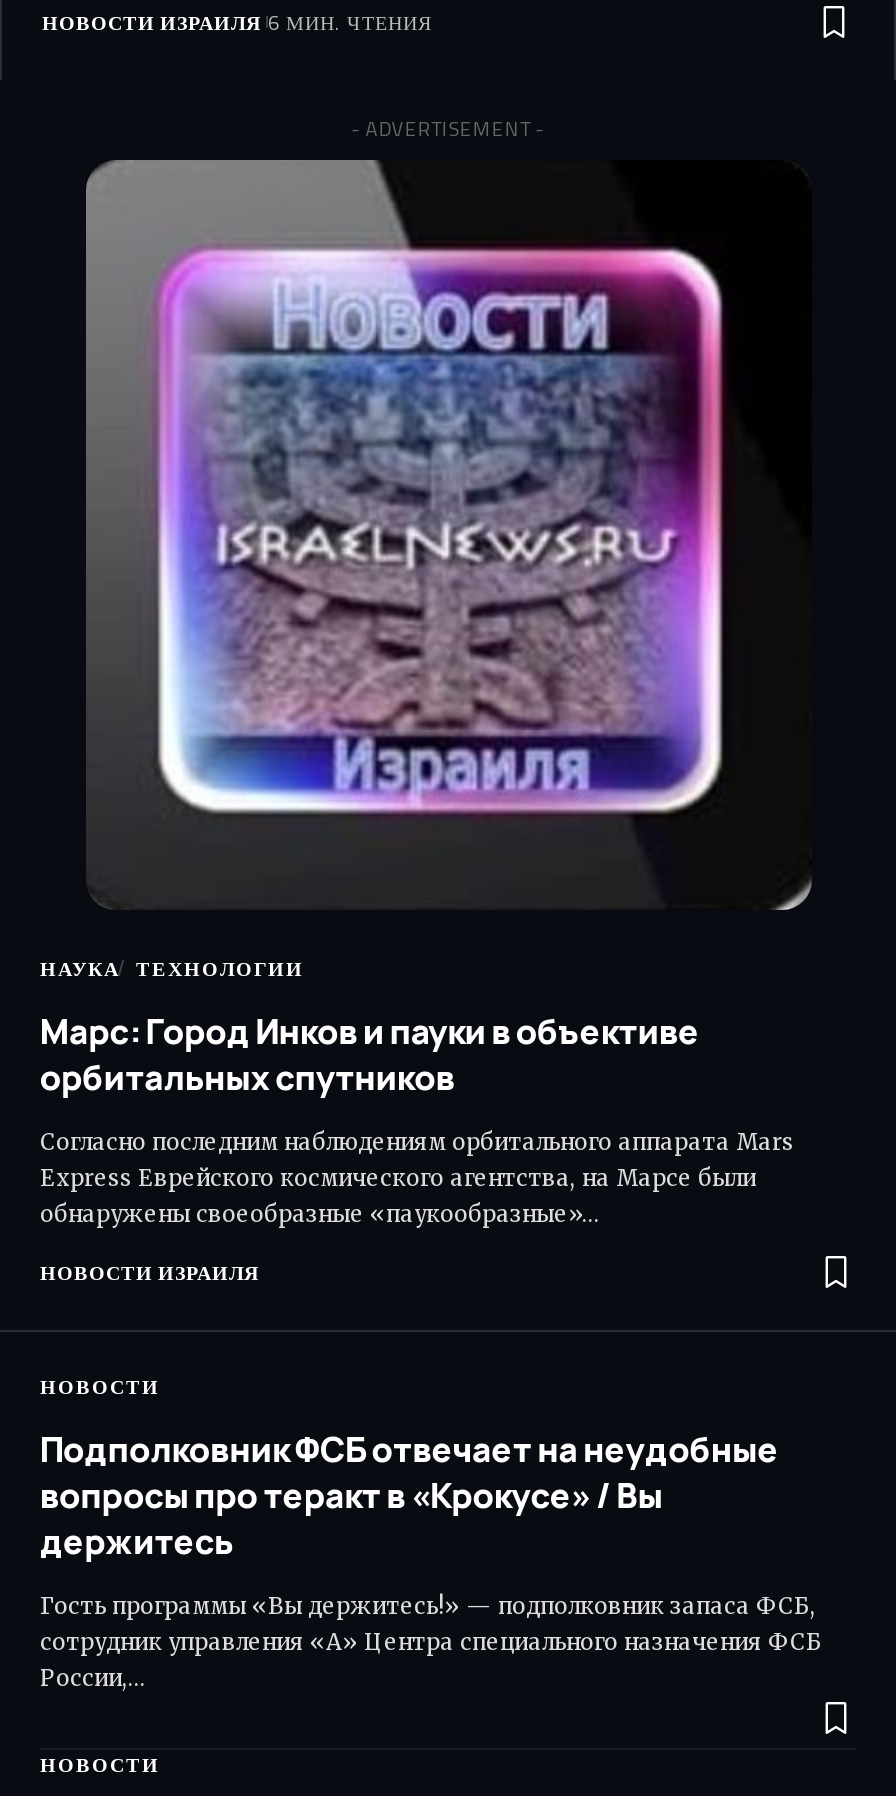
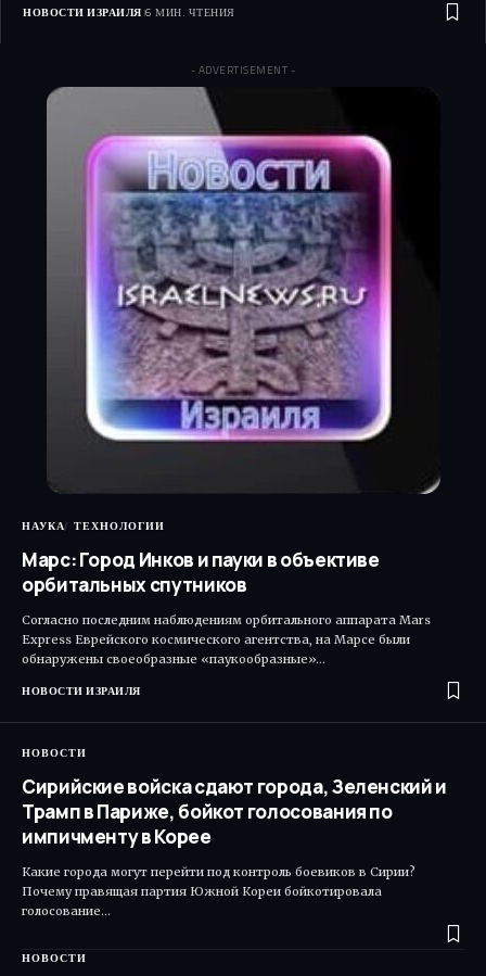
[40,1426,779,1564] Подполковник ФСБ отвечает на неудобные | вопросы про теракт в «Крокусе» / Вы | держитесь -> [22,774,447,849] Сирийские войска сдают города, Зеленский и | Трамп в Париже, бойкот голосования по | импичменту в Корее
[40,1592,822,1692] Гость программы «Вы держитесь!» — подполковник запаса ФСБ, | сотрудник управления «А» Центра специального назначения ФСБ | России,… -> [22,864,415,919] Какие города могут перейти под контроль боевиков в Сирии? | Почему правящая партия Южной Кореи бойкотировала | голосование…

